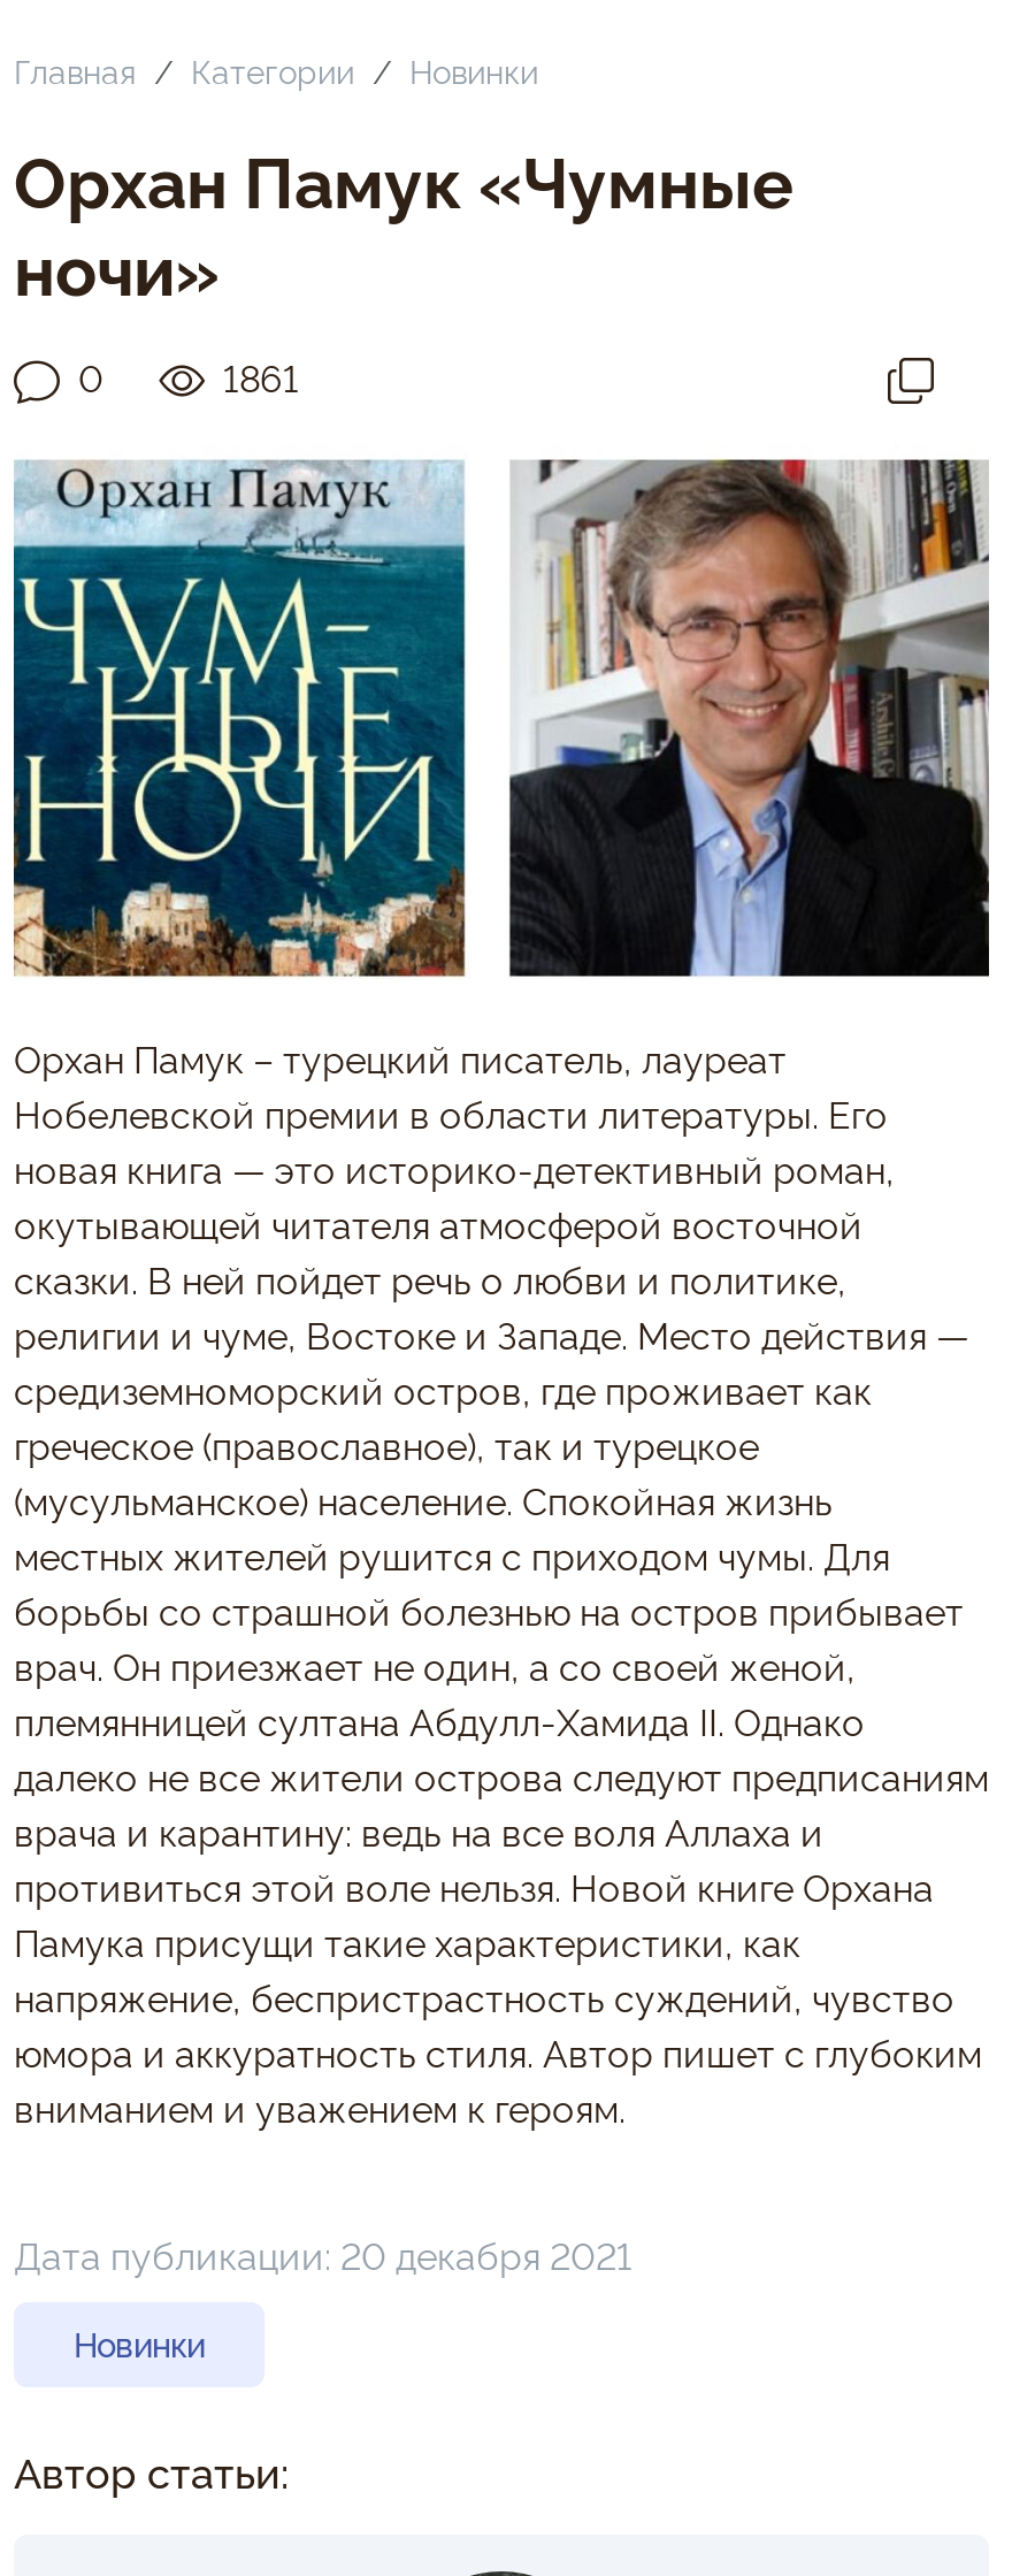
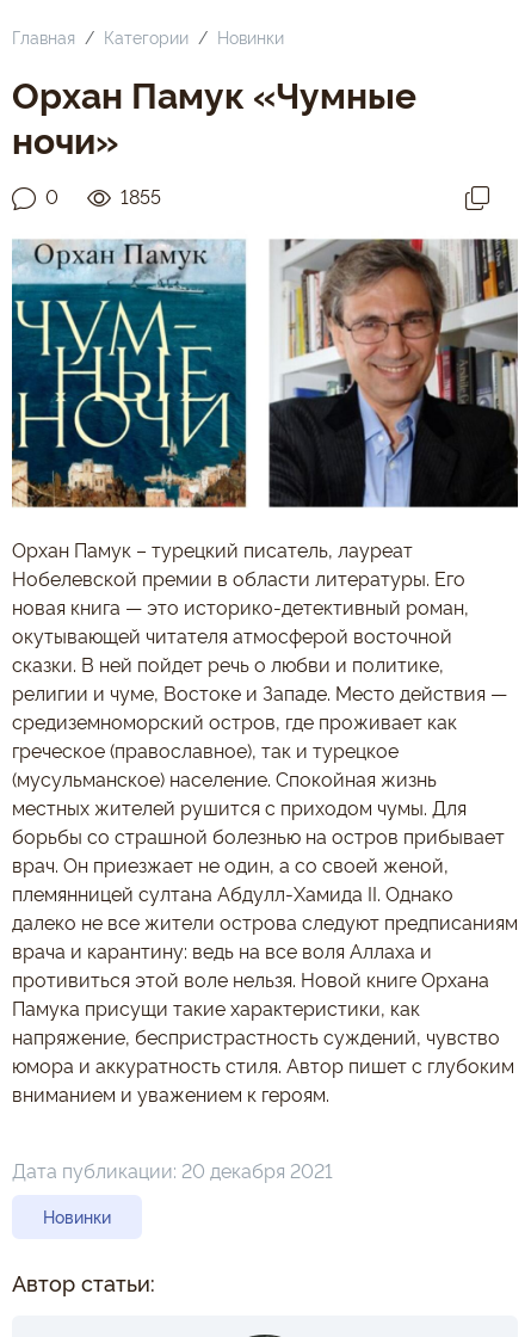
[223,350,299,400] 1861 -> [121,182,161,208] 1855

